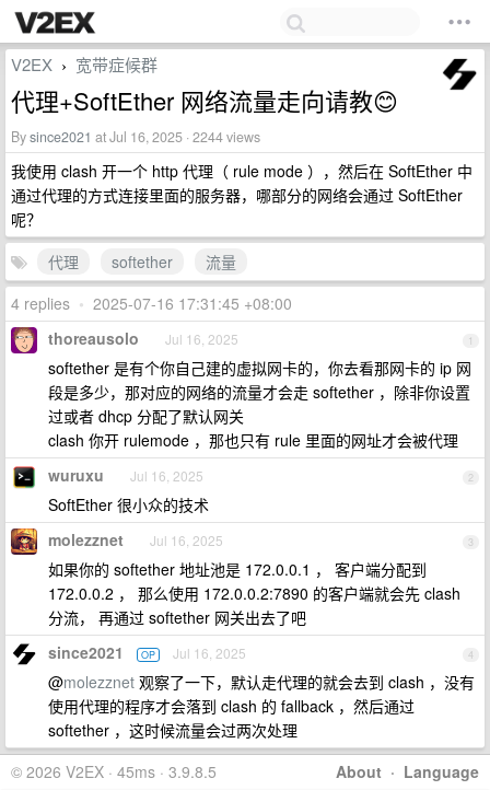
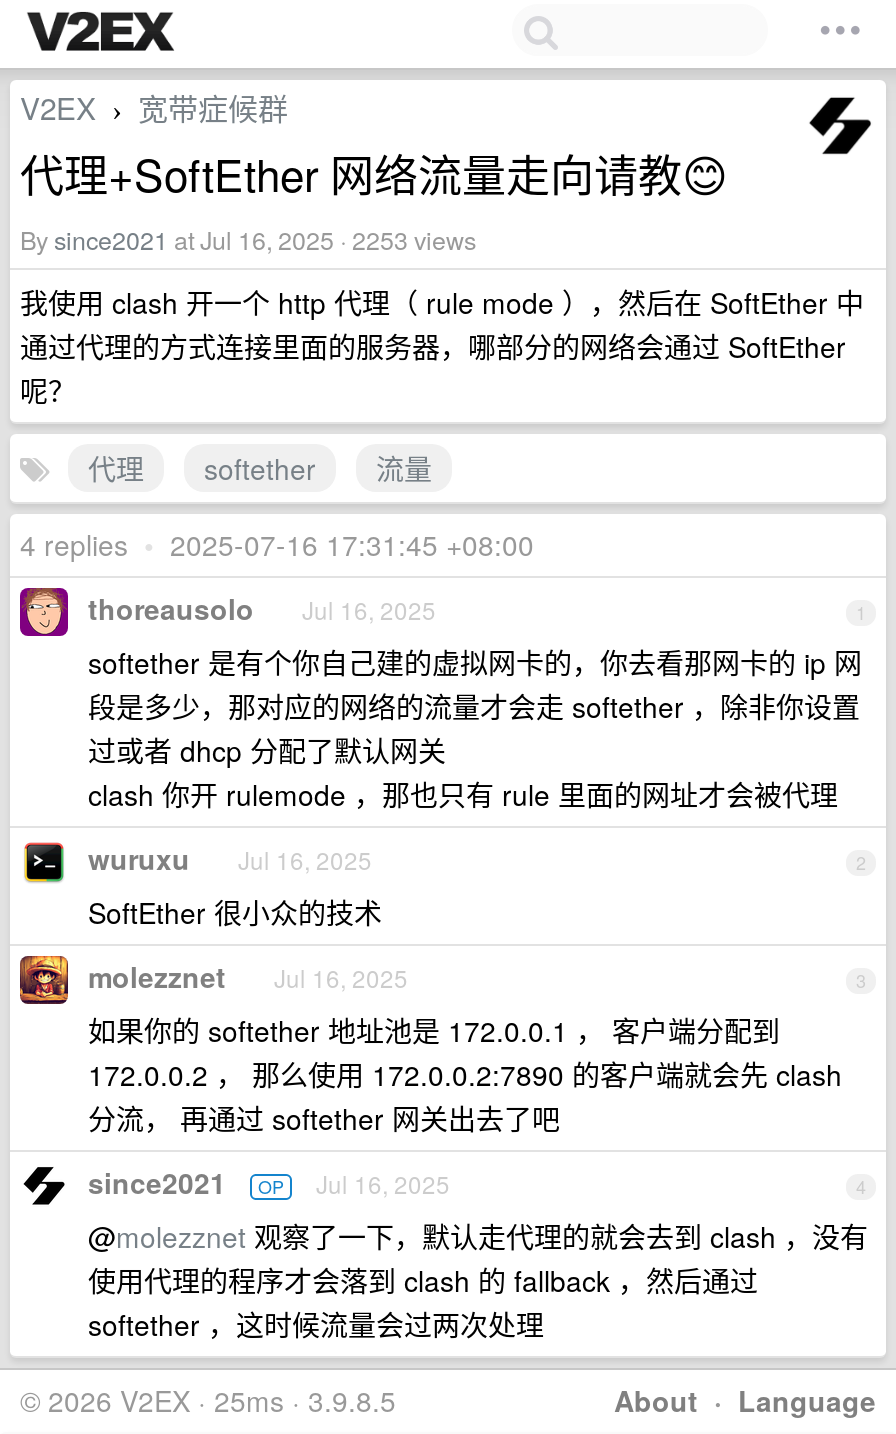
[11,127,260,147] By since2021 at Jul 16, 2025 · 2244 views -> [20,222,476,258] By since2021 at Jul 16, 2025 · 2253 views
[11,760,217,782] © 2026 V2EX · 45ms · 3.9.8.5 -> [20,1380,396,1420] © 2026 V2EX · 25ms · 3.9.8.5

